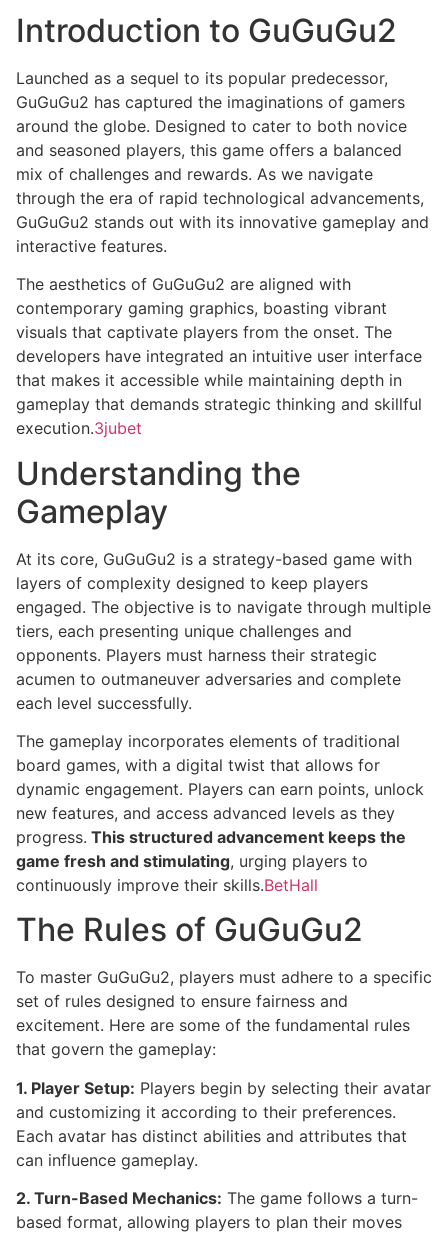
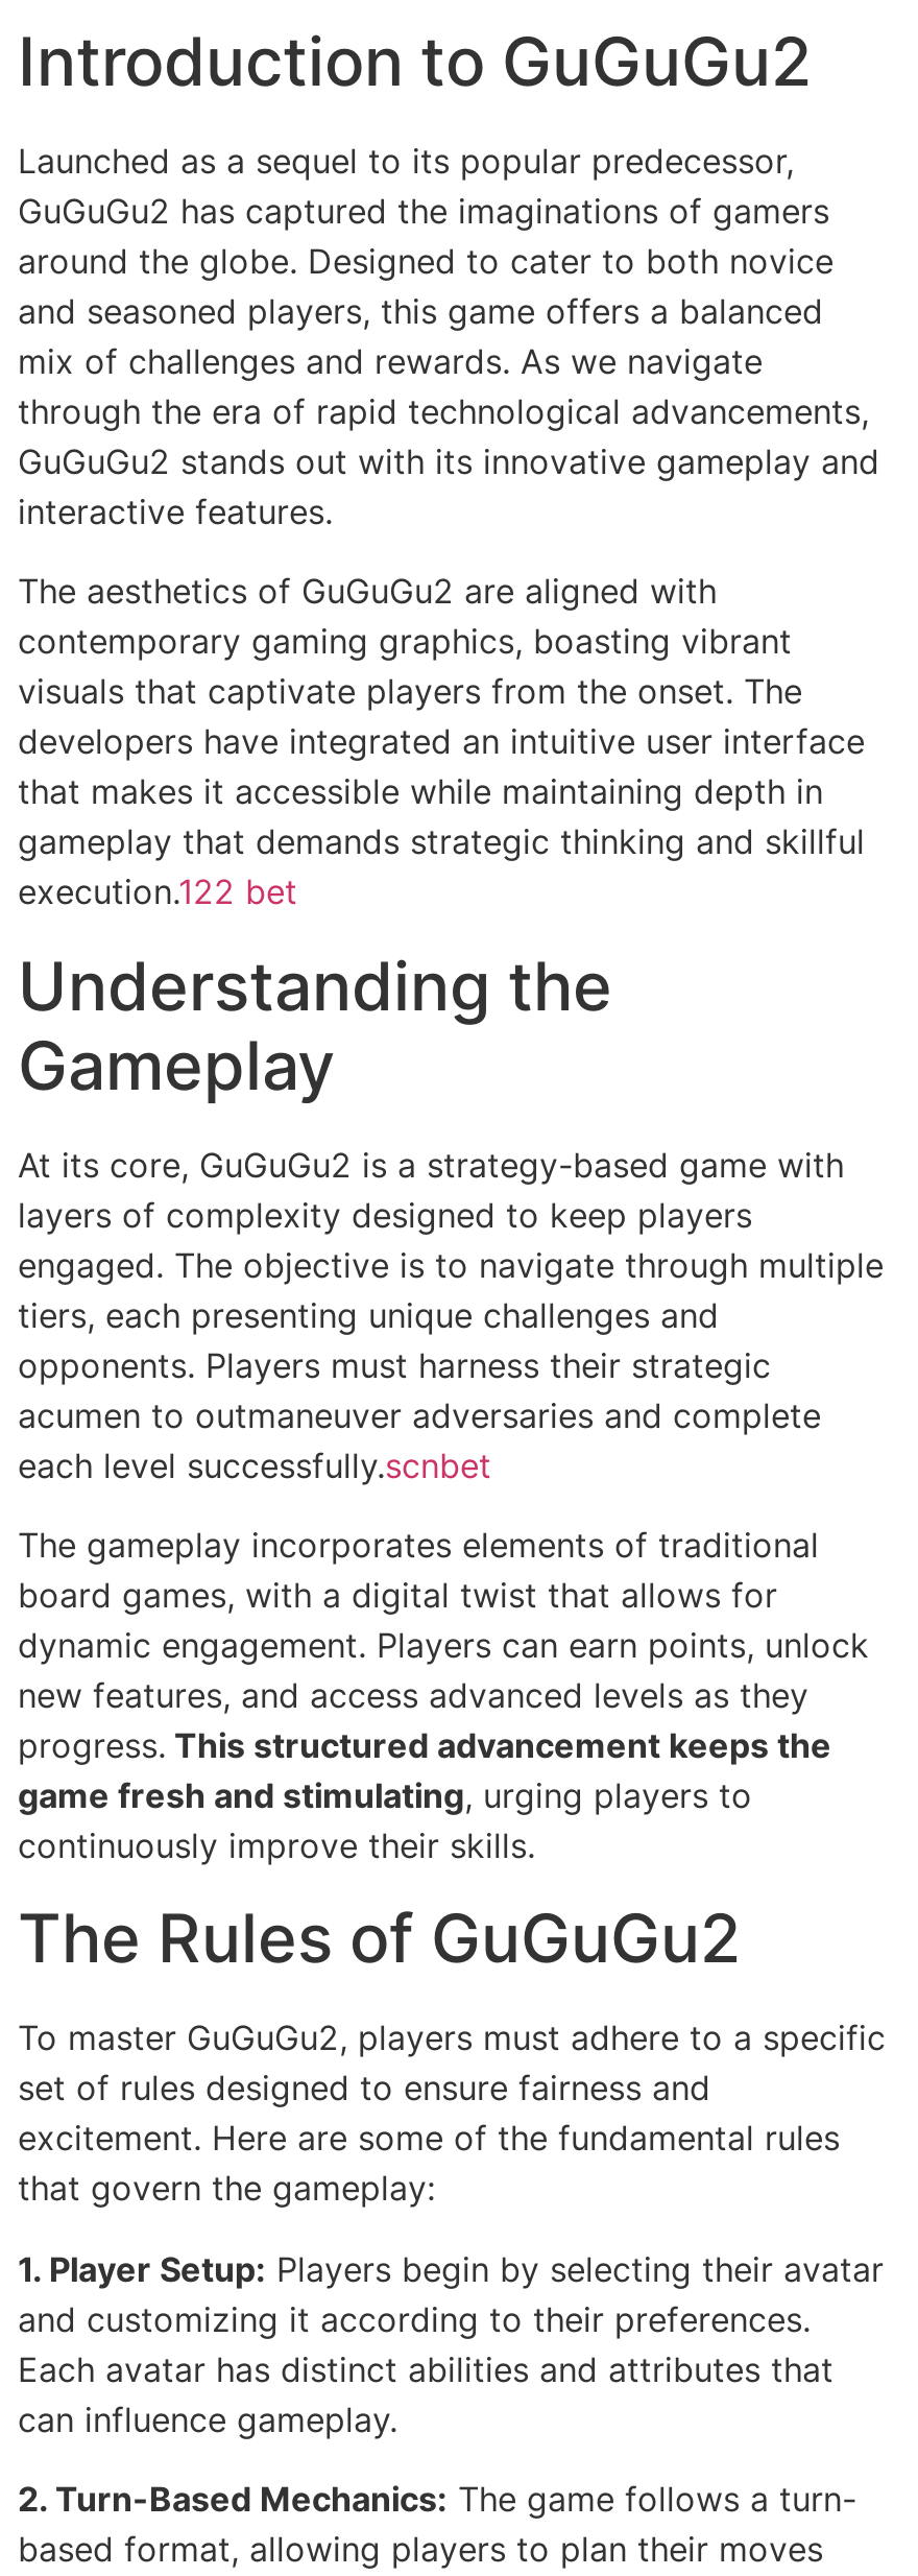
[16,418,142,438] execution.3jubet -> [18,871,297,913] execution.122 bet
[16,693,192,713] each level successfully. -> [18,1444,491,1485] each level successfully.scnbet
[16,875,318,895] continuously improve their skills.BetHall -> [18,1824,535,1866] continuously improve their skills.

